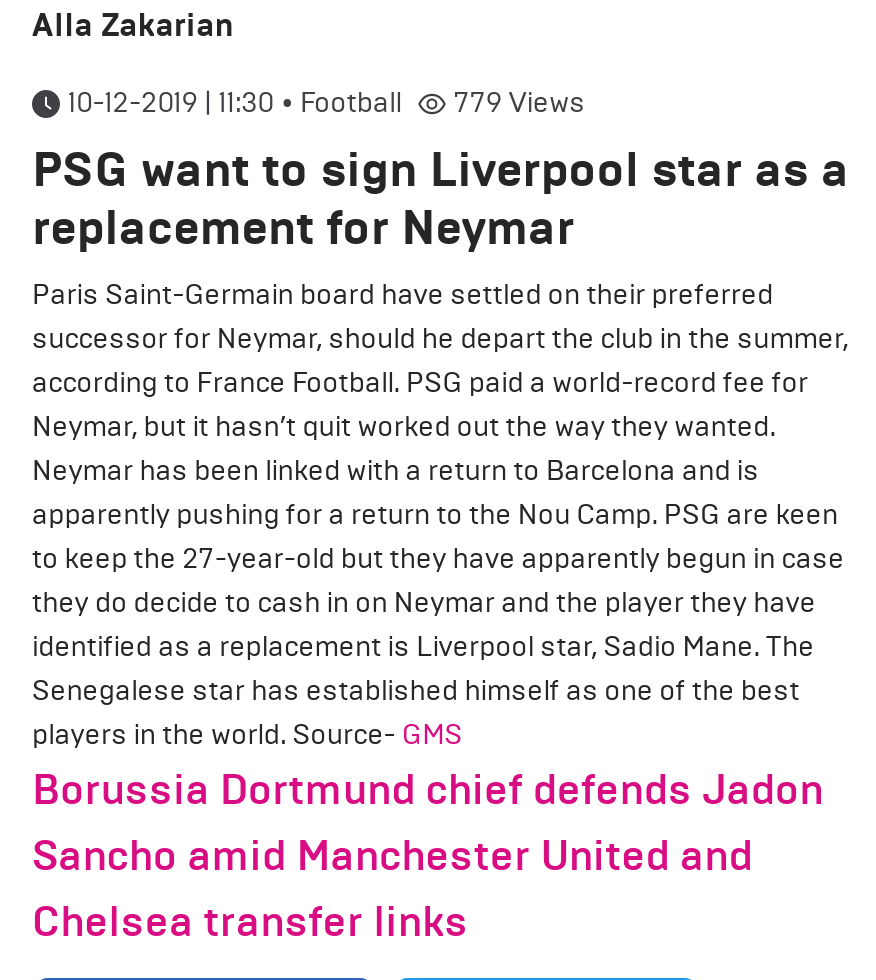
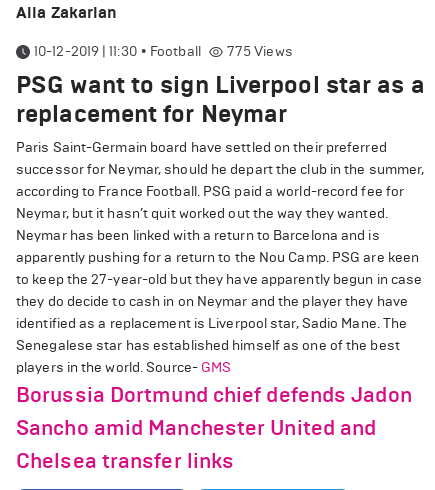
[454,86,586,120] 779 Views -> [227,43,293,60] 775 Views

